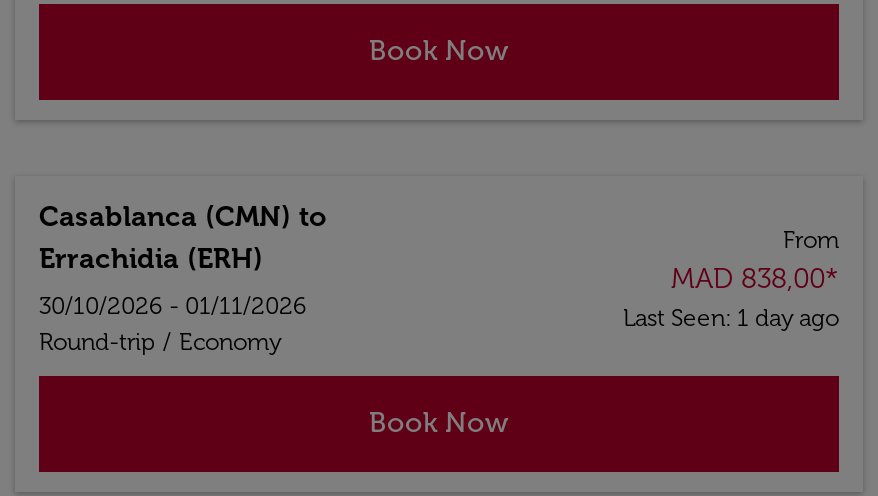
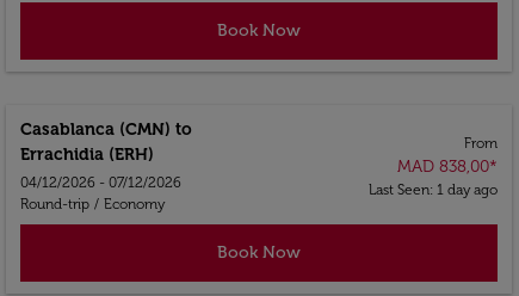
[39,292,307,320] 30/10/2026 - 01/11/2026 -> [20,174,181,191] 04/12/2026 - 07/12/2026

